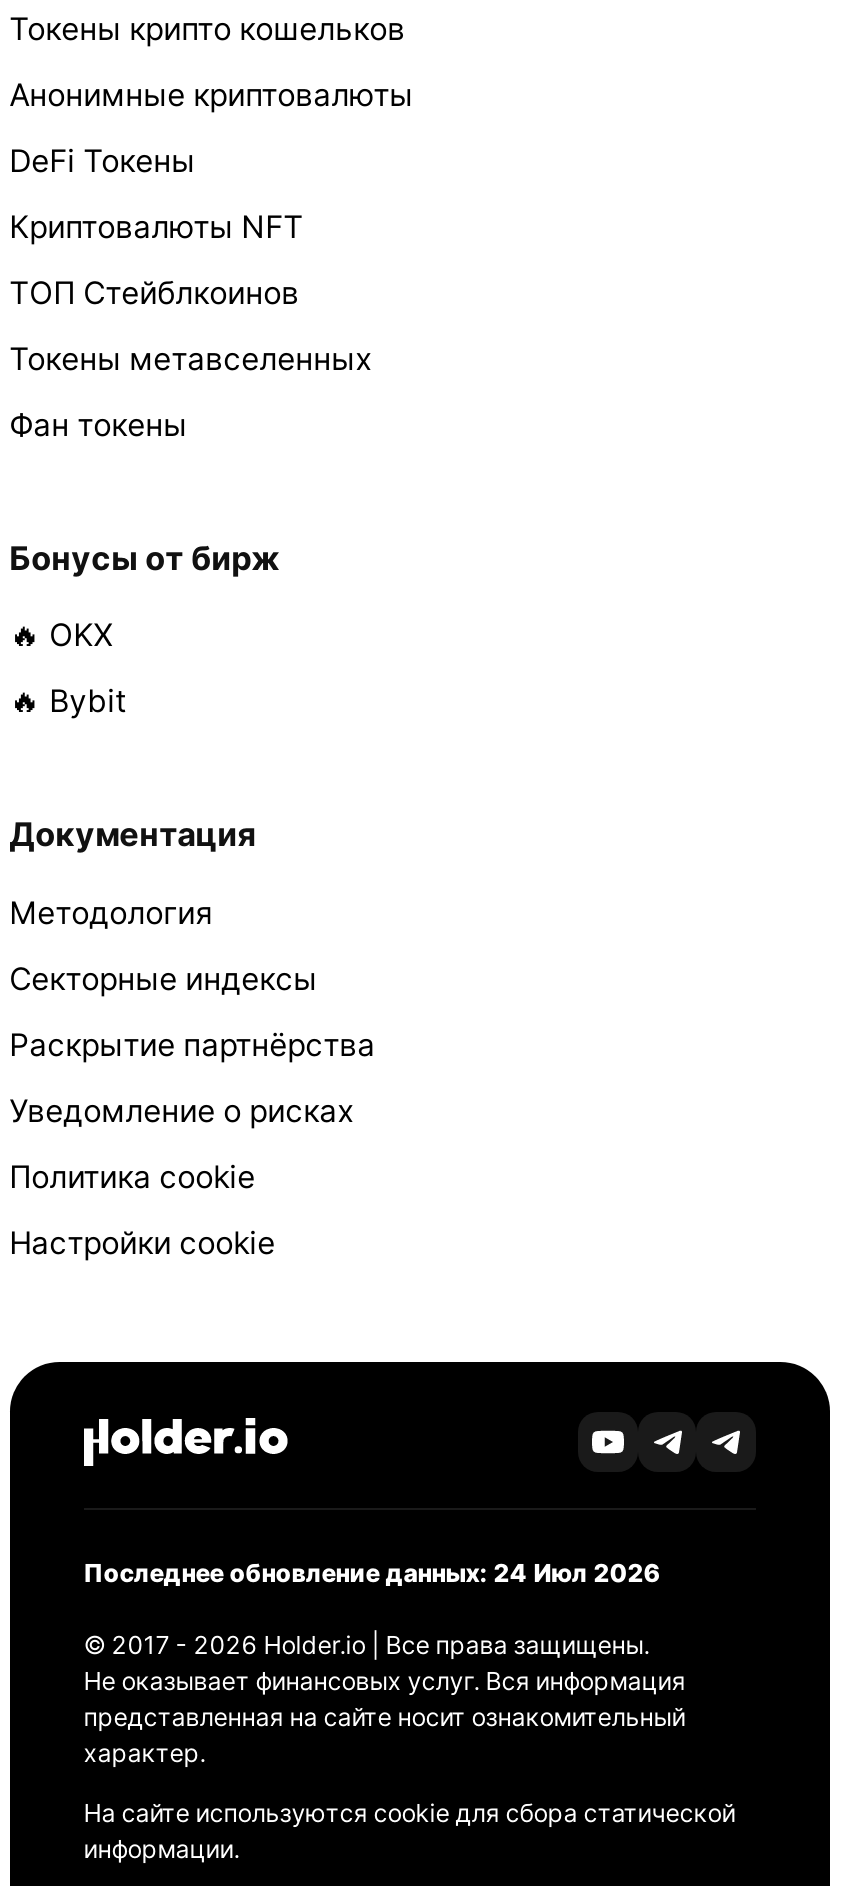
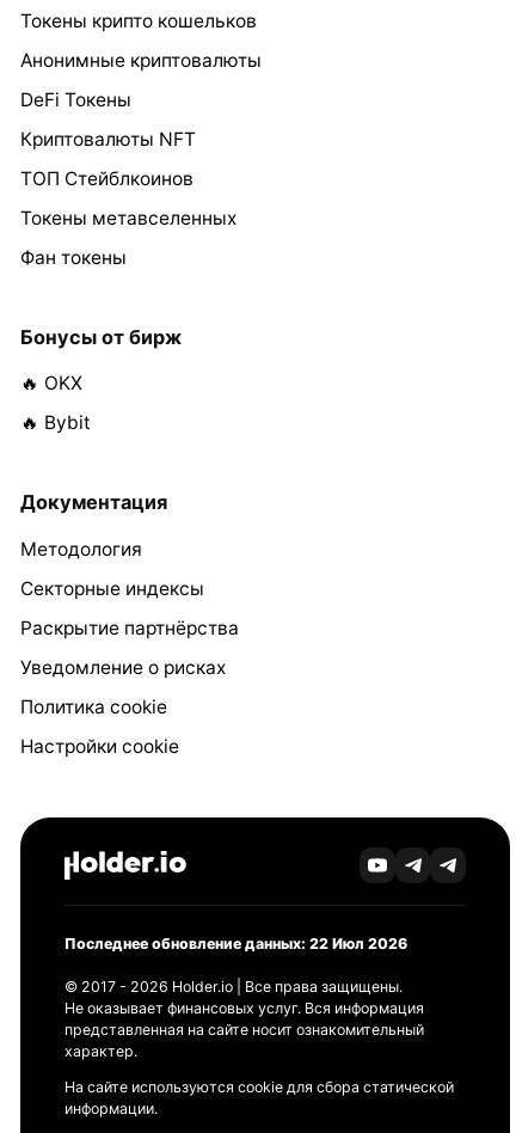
[84,1558,660,1588] Последнее обновление данных: 24 Июл 2026 -> [64,934,407,952] Последнее обновление данных: 22 Июл 2026

